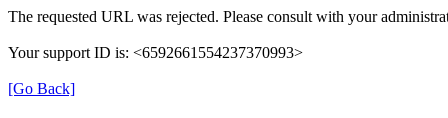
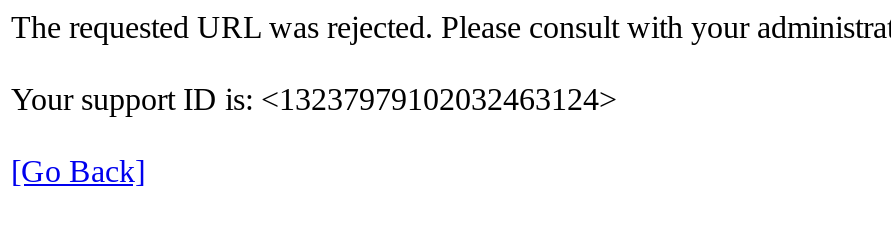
[8,44,303,61] Your support ID is: <6592661554237370993> -> [11,82,617,116] Your support ID is: <13237979102032463124>

